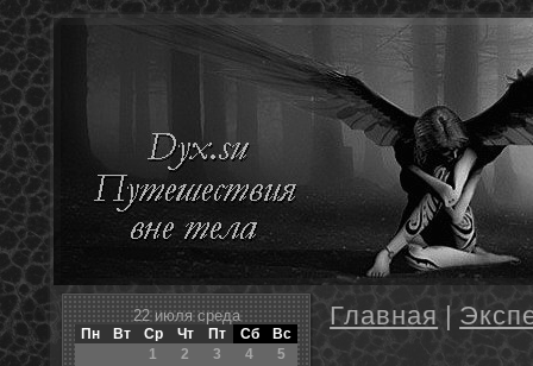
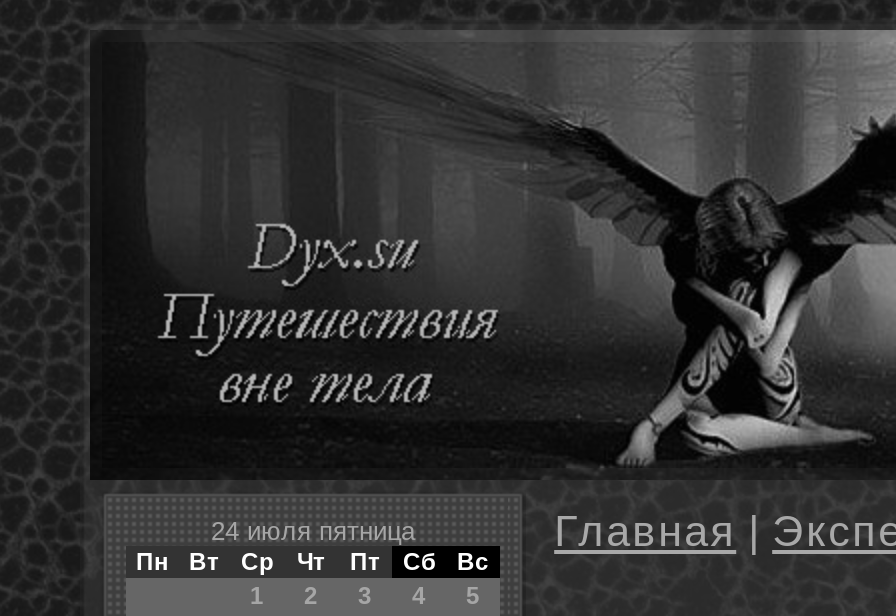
[133,307,240,324] 22 июля среда -> [211,516,415,546] 24 июля пятница

